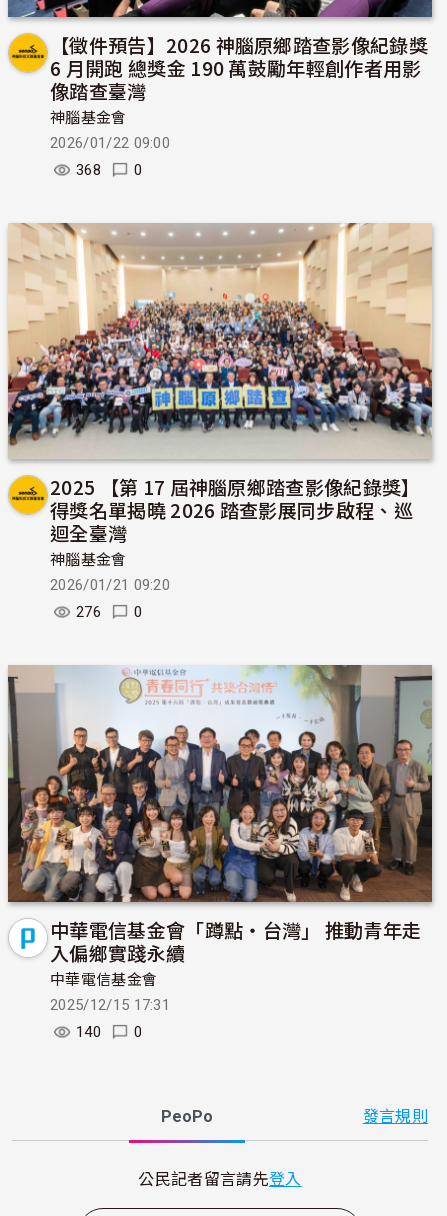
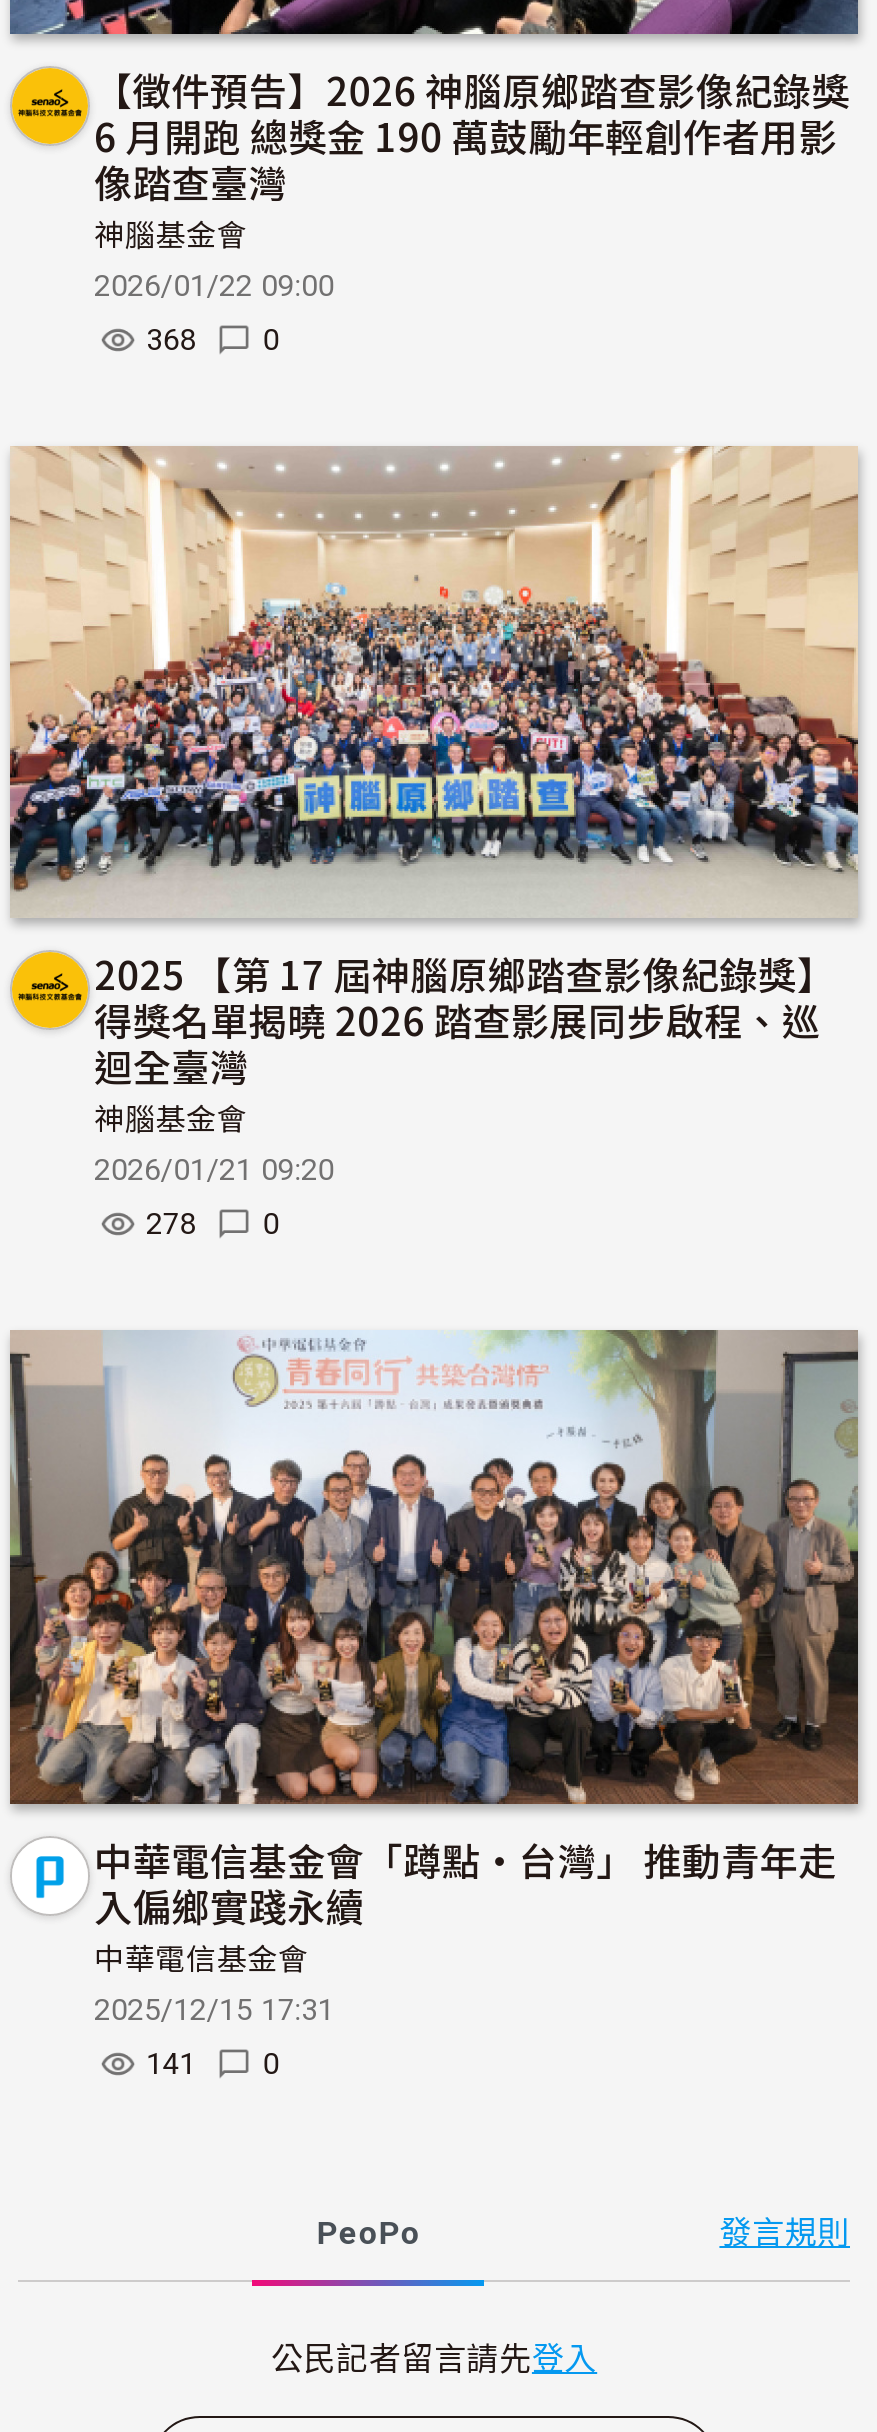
[76,603,143,621] 276 0 -> [146,1207,279,1243] 278 0
[76,1023,143,1041] 140 0 -> [146,2046,279,2082] 141 0

